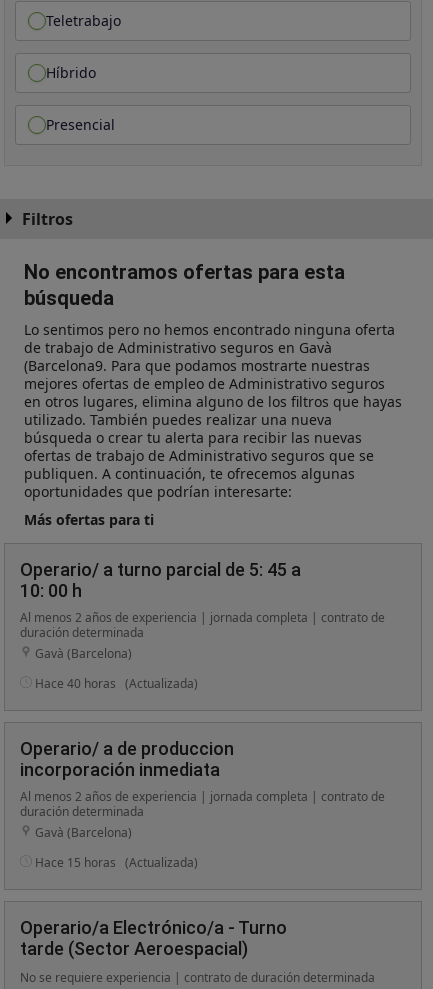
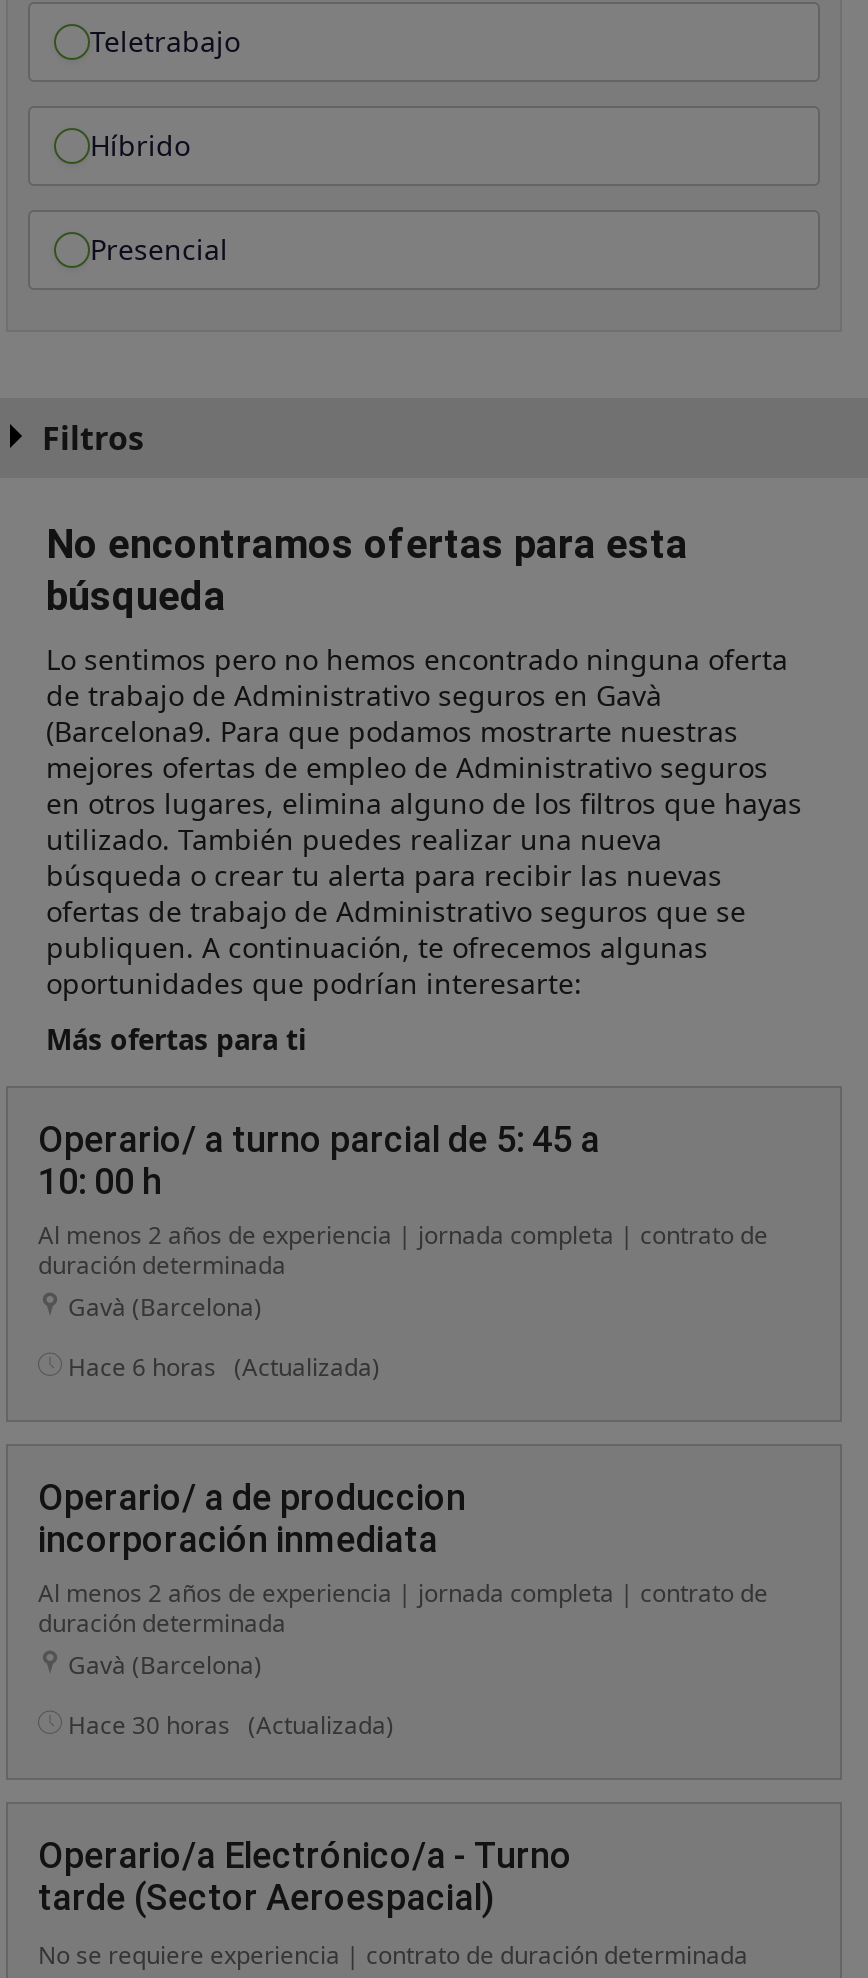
[35,675,198,692] Hace 40 horas (Actualizada) -> [68,1350,380,1384] Hace 6 horas (Actualizada)
[35,854,198,871] Hace 15 horas (Actualizada) -> [68,1708,394,1742] Hace 30 horas (Actualizada)

